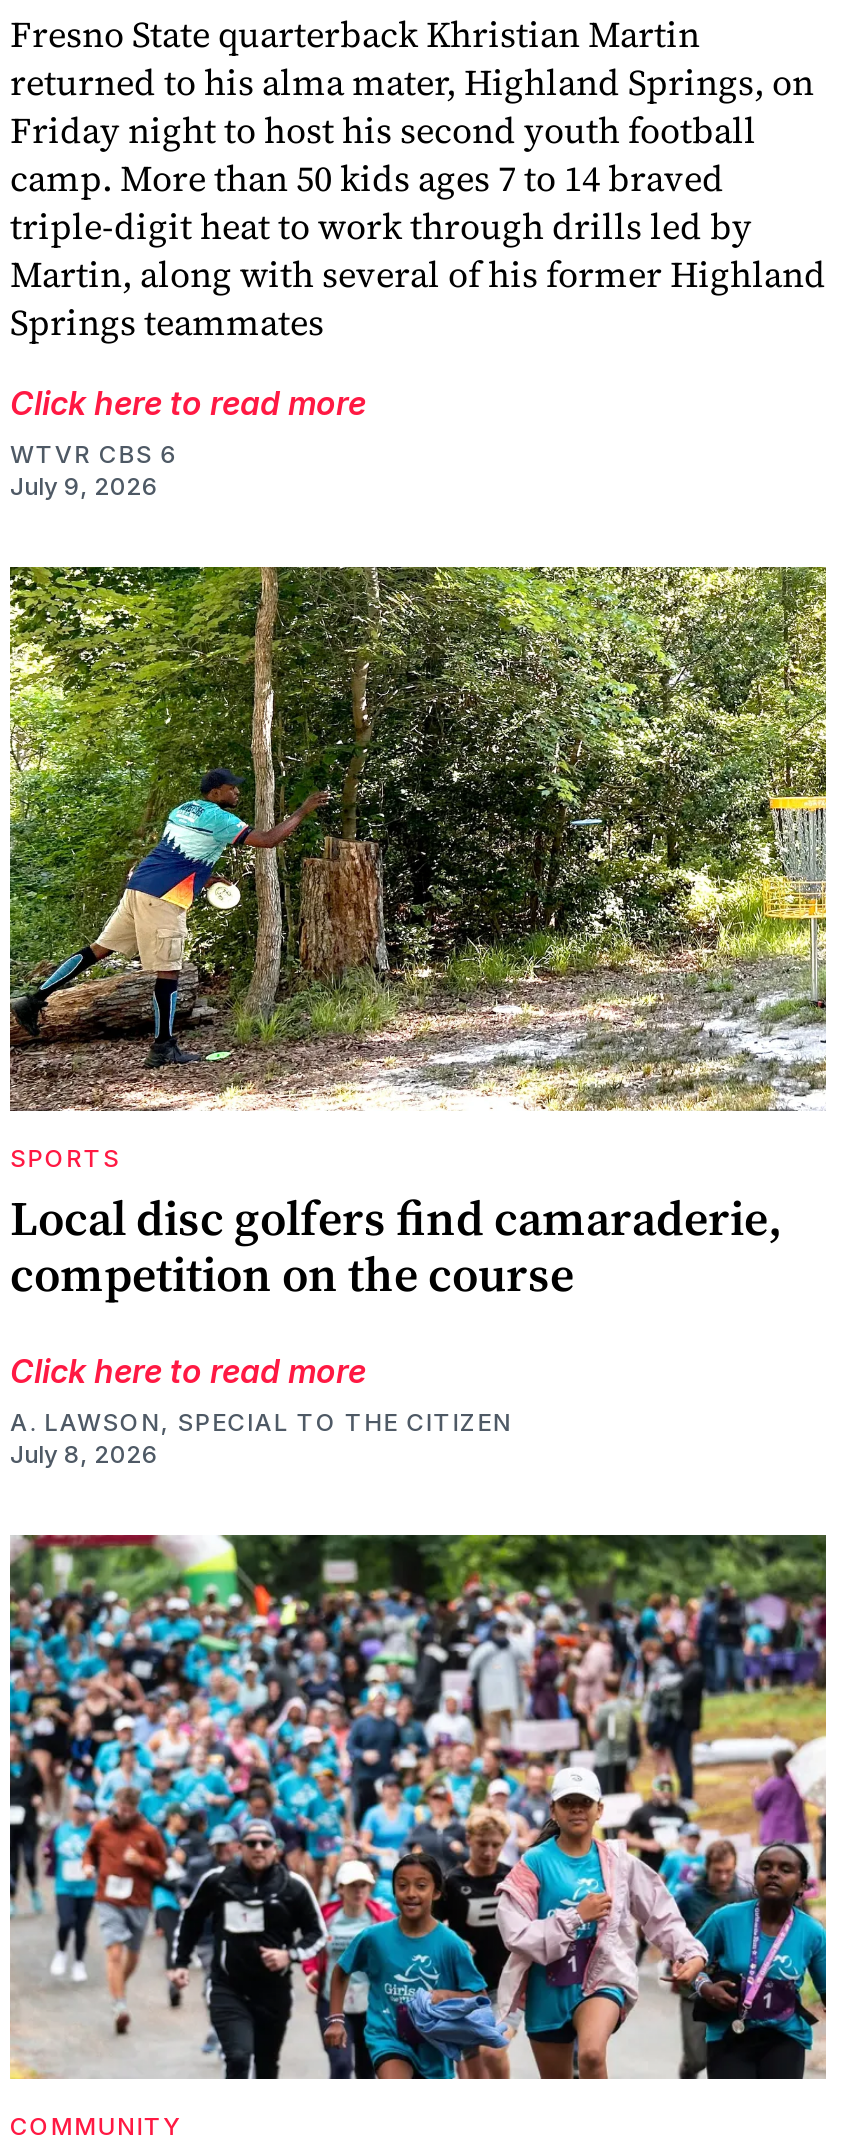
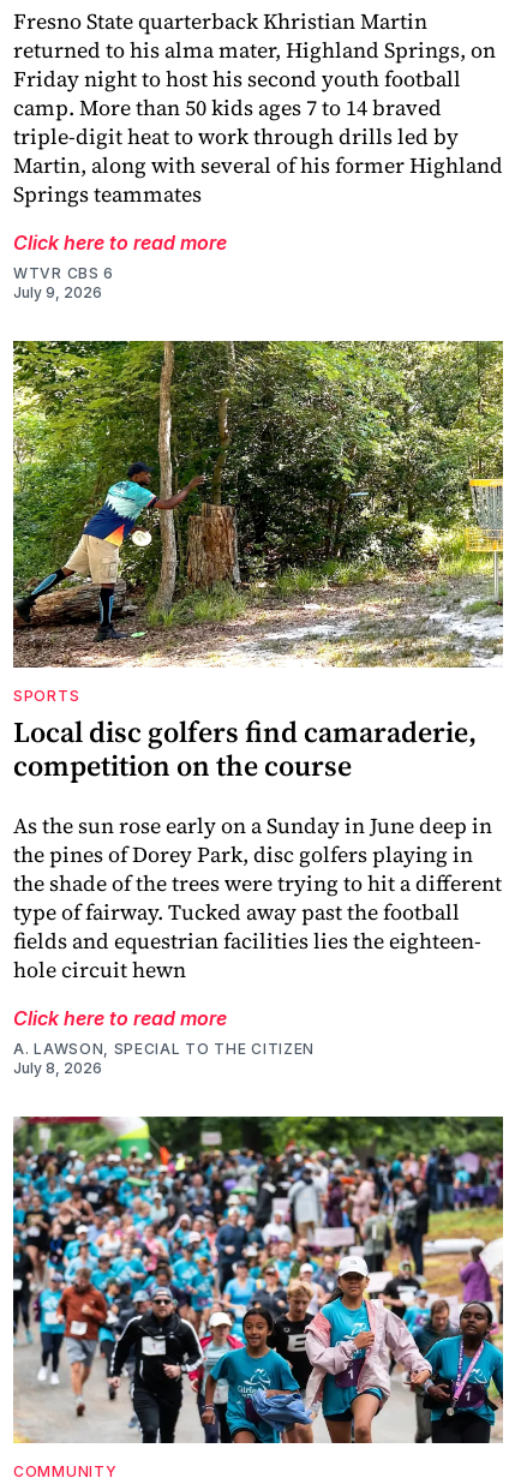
none -> [13,810,502,984] As the sun rose early on a Sunday in June deep in | the pines of Dorey Park, disc golfers playing in | the shade of the trees were trying to hit a different | type of fairway. Tucked away past the football | fields and equestrian facilities lies the eighteen- | hole circuit hewn

